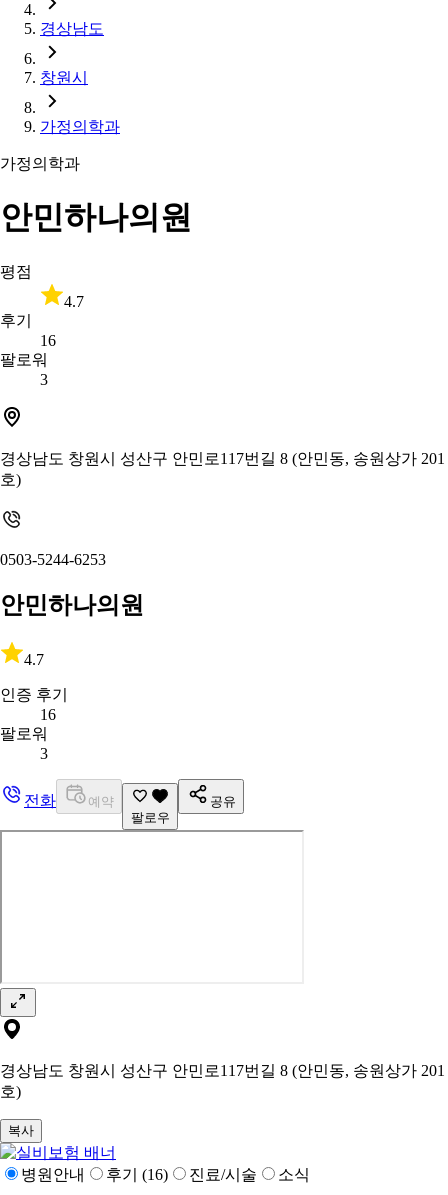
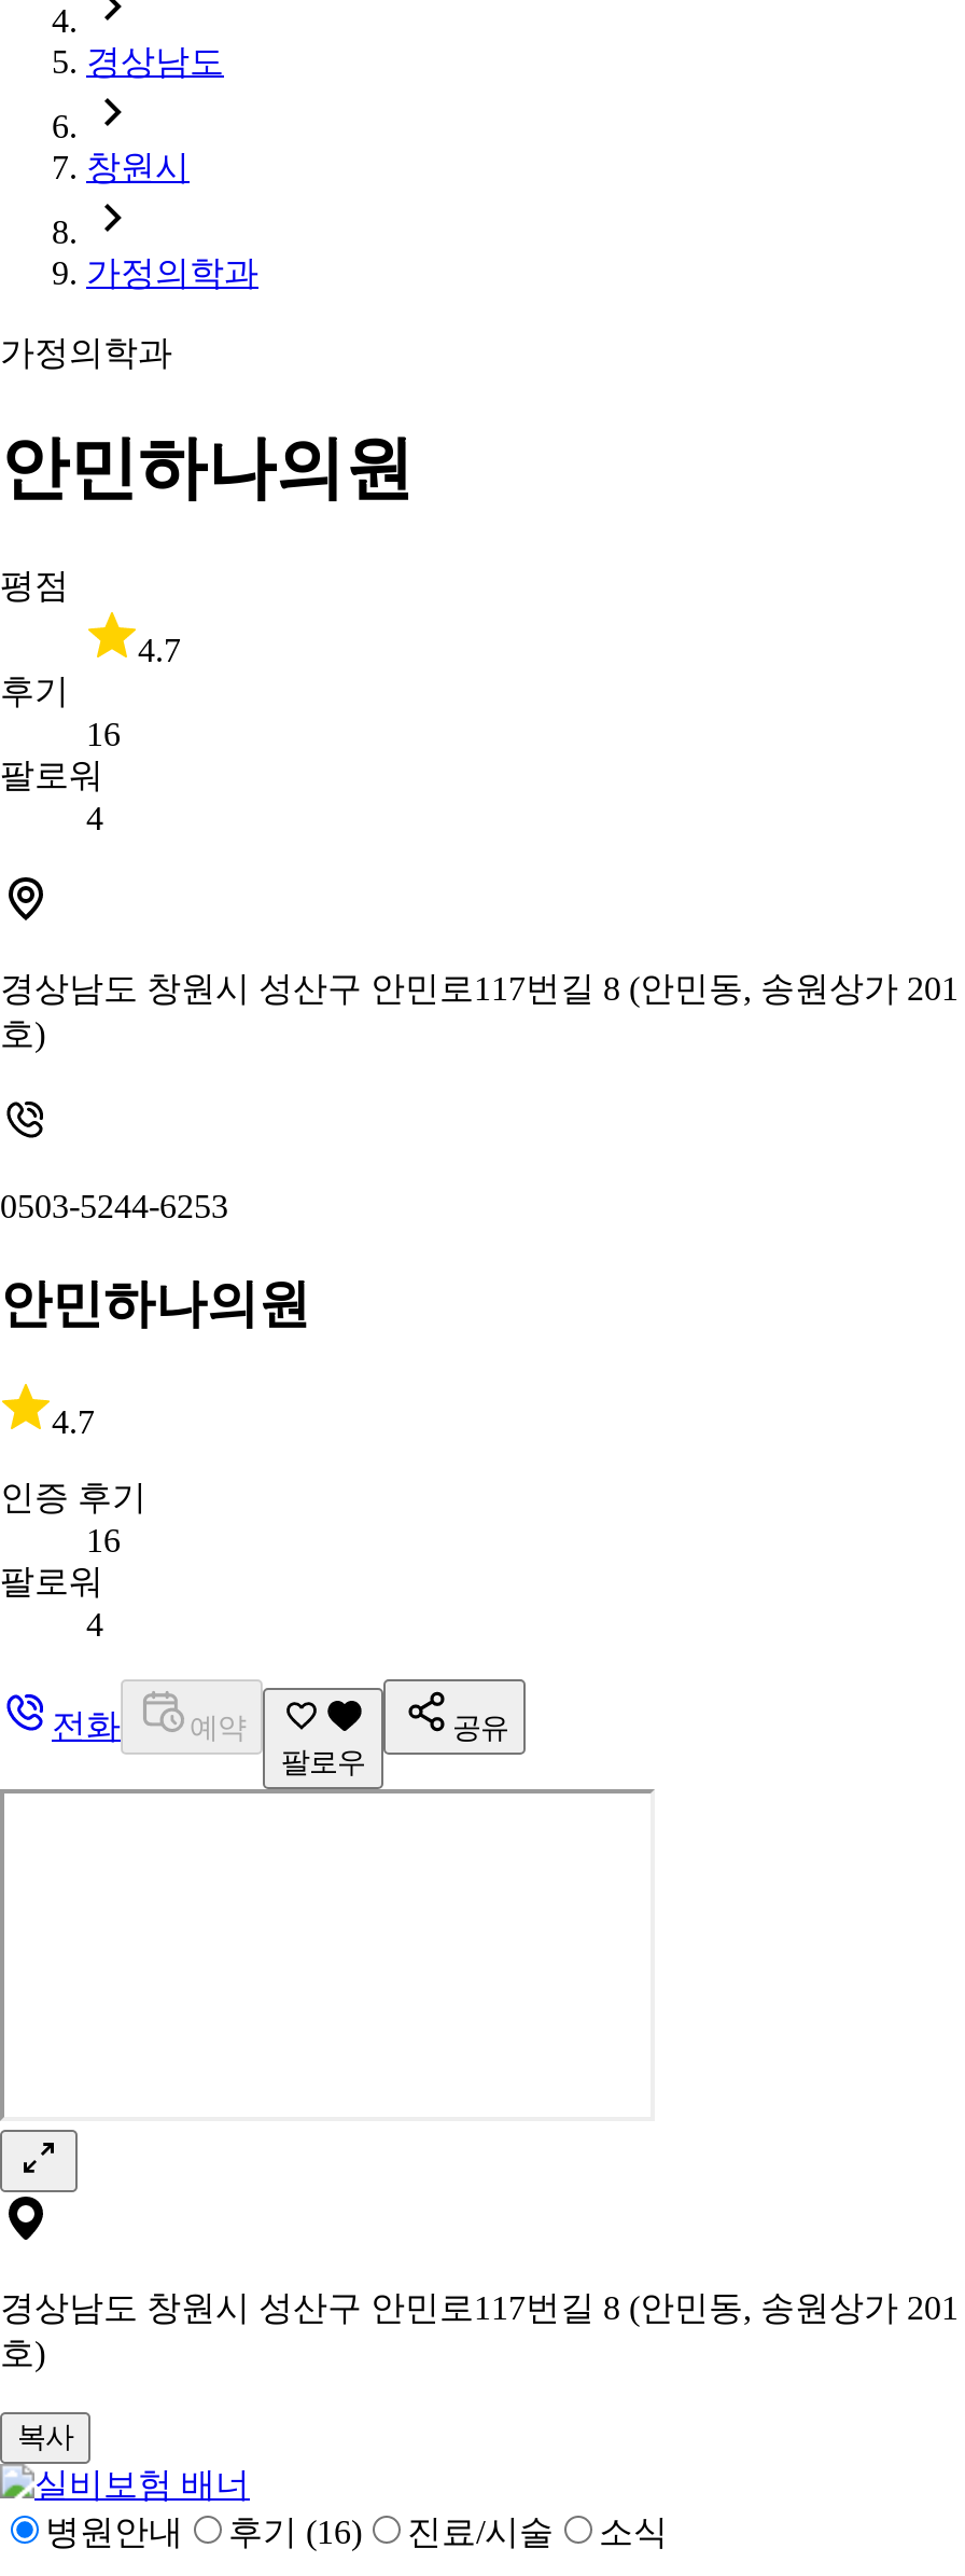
[40,371,48,388] 3 -> [86,800,103,836] 4
[40,745,48,762] 3 -> [86,1605,103,1642] 4

